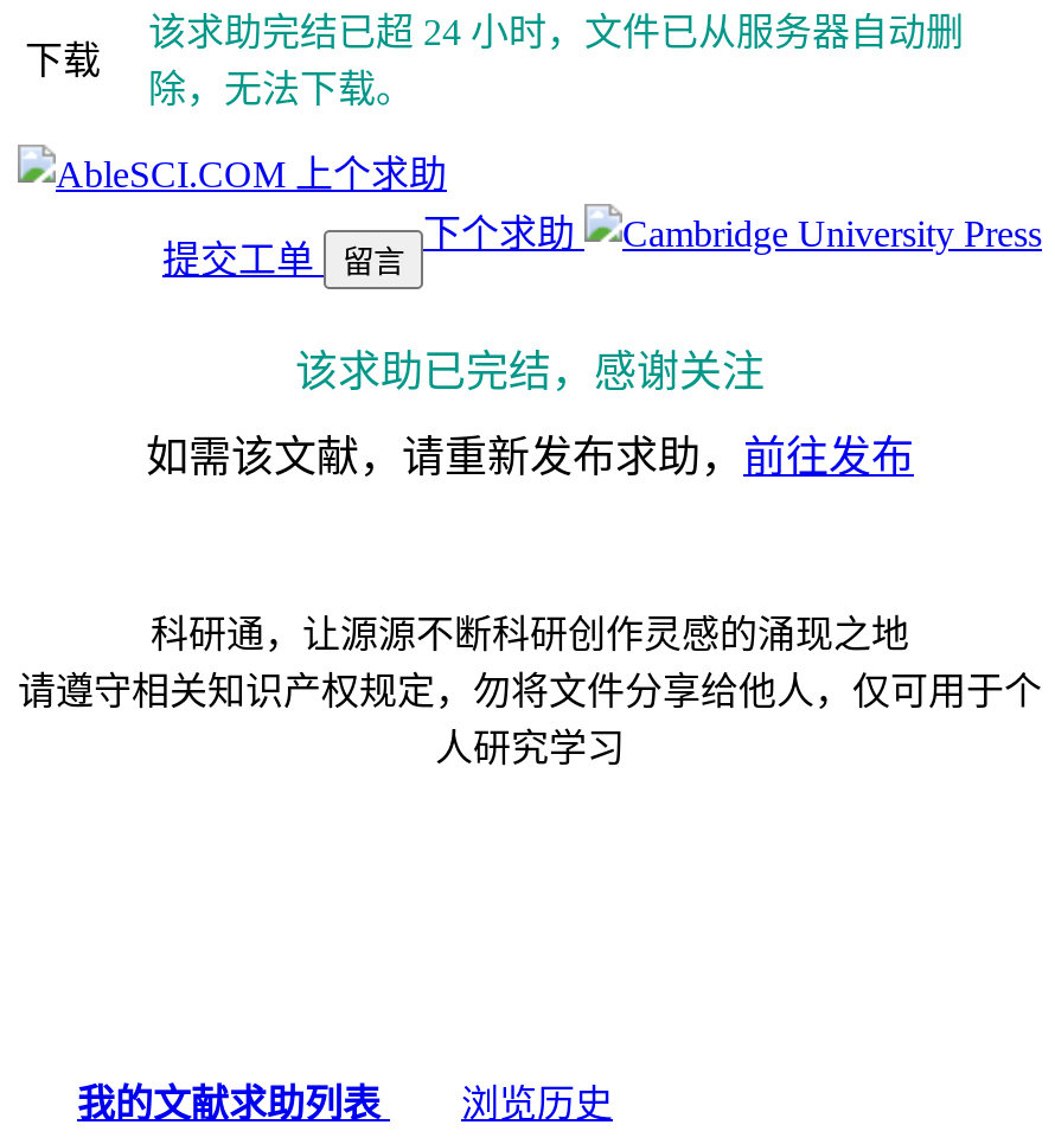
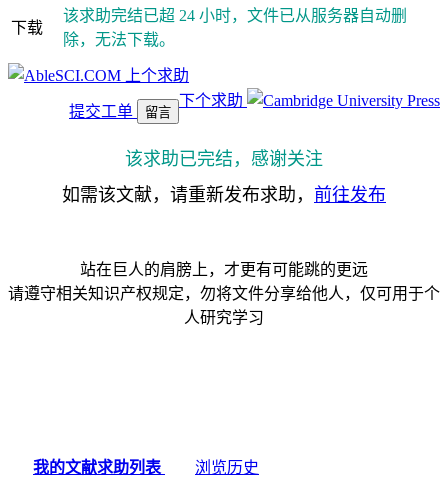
[151,614,909,654] 科研通，让源源不断科研创作灵感的涌现之地 -> [80,261,368,278] 站在巨人的肩膀上，才更有可能跳的更远

